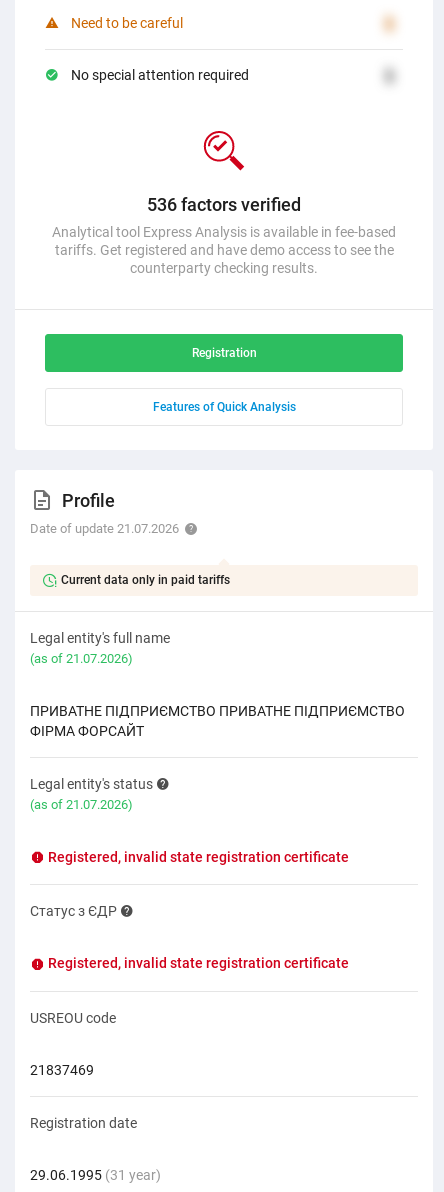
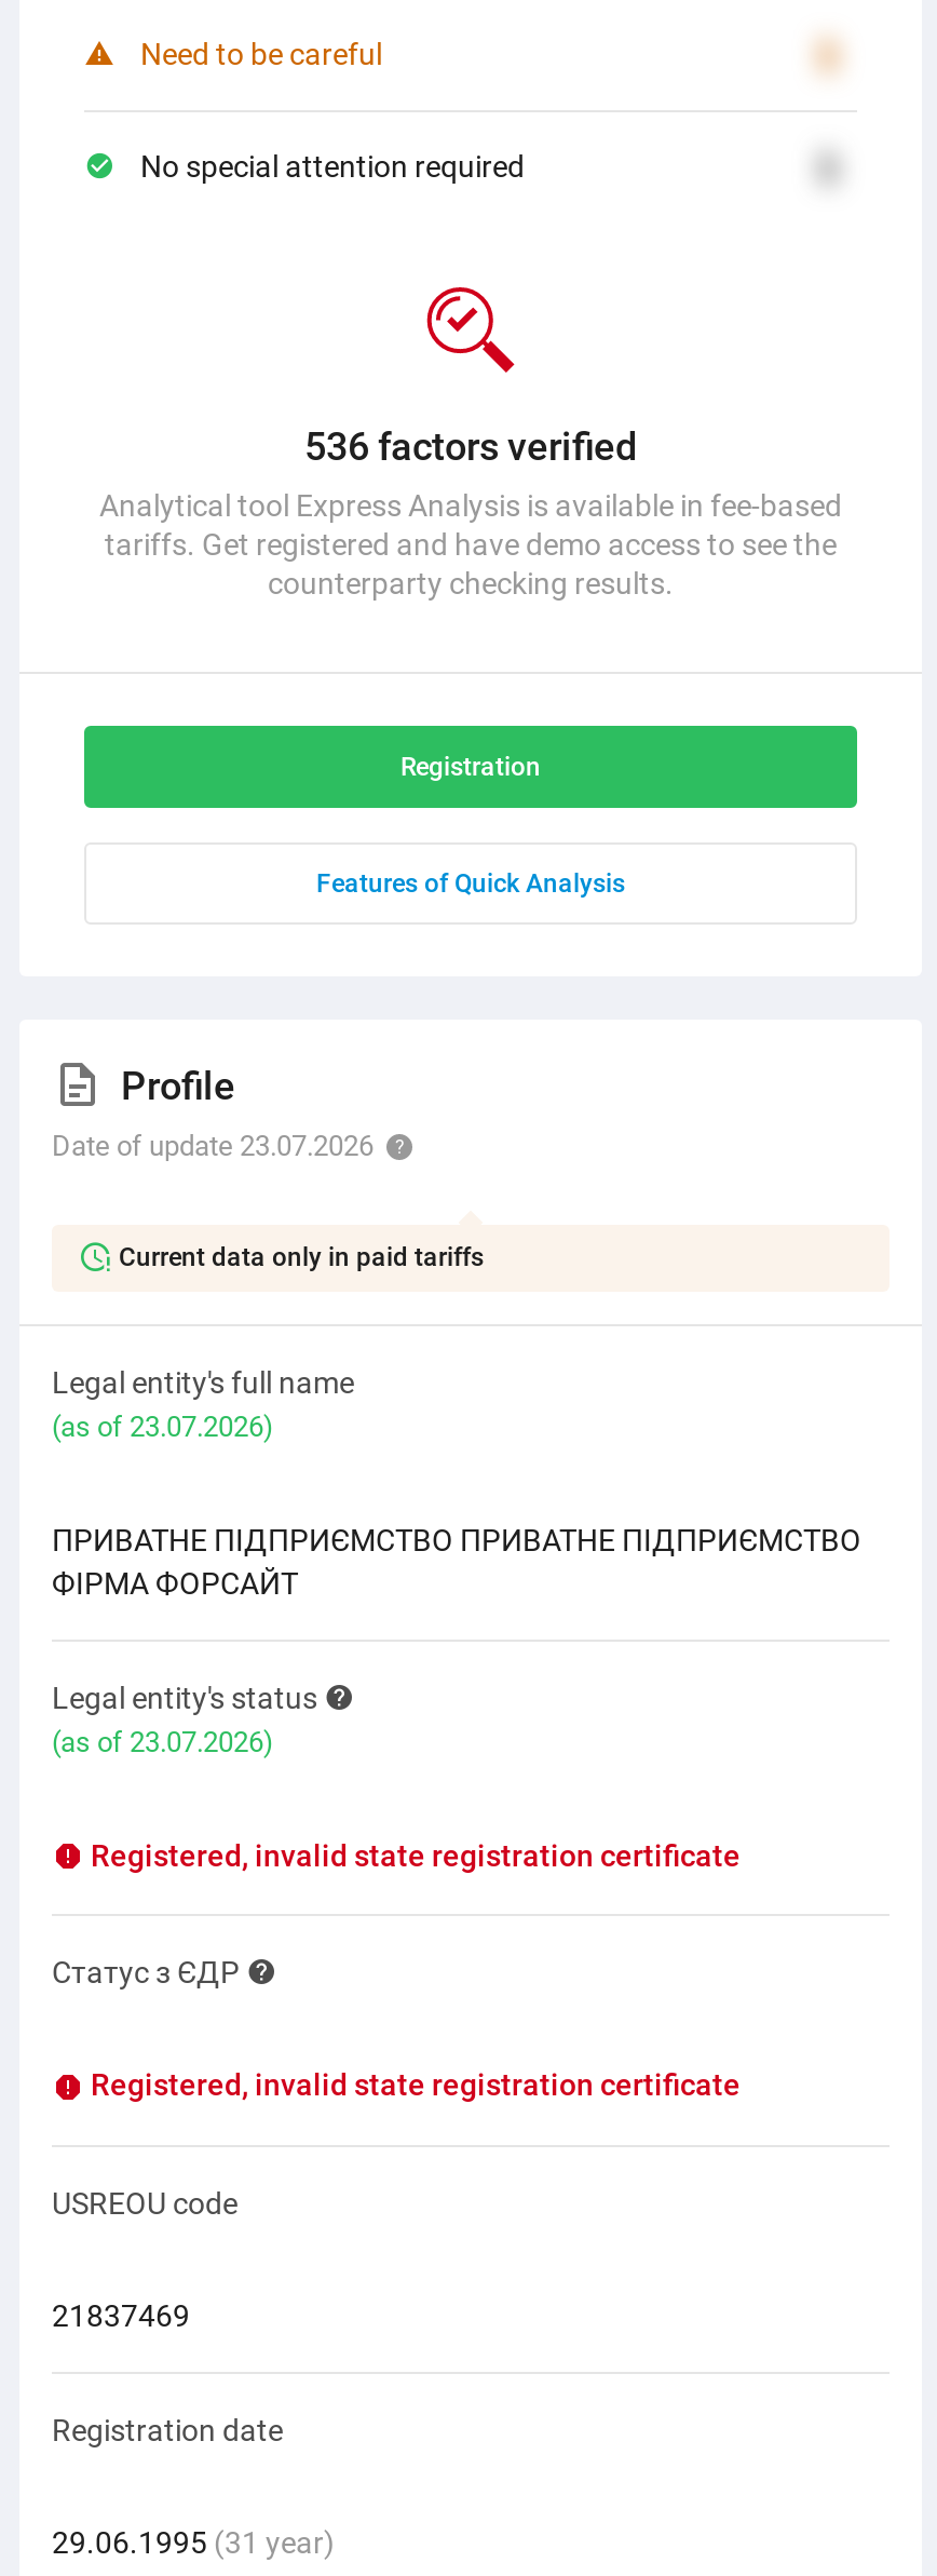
[30,521,179,536] Date of update 21.07.2026 -> [52,1129,374,1162] Date of update 23.07.2026
[30,651,133,666] (as of 21.07.2026) -> [52,1411,274,1443] (as of 23.07.2026)
[30,797,133,812] (as of 21.07.2026) -> [52,1726,274,1759] (as of 23.07.2026)

